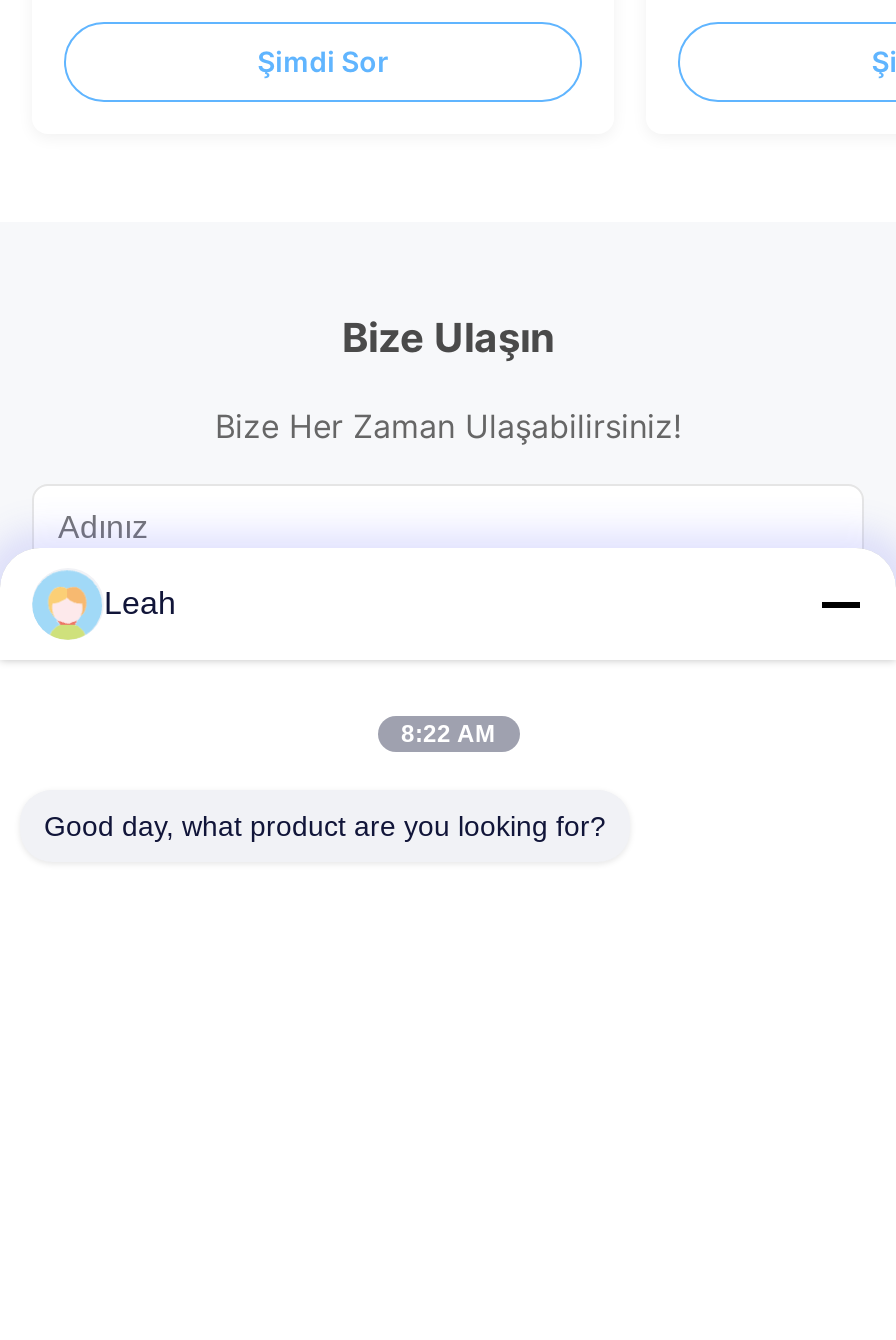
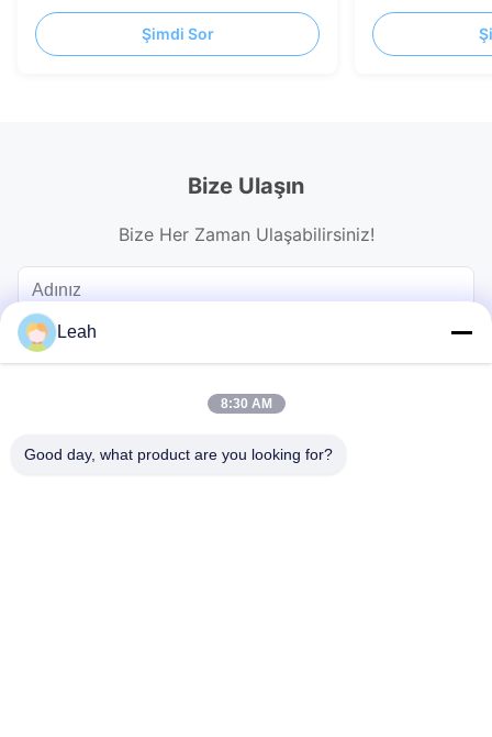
[401,720,495,748] 8:22 AM -> [220,396,272,411] 8:30 AM

